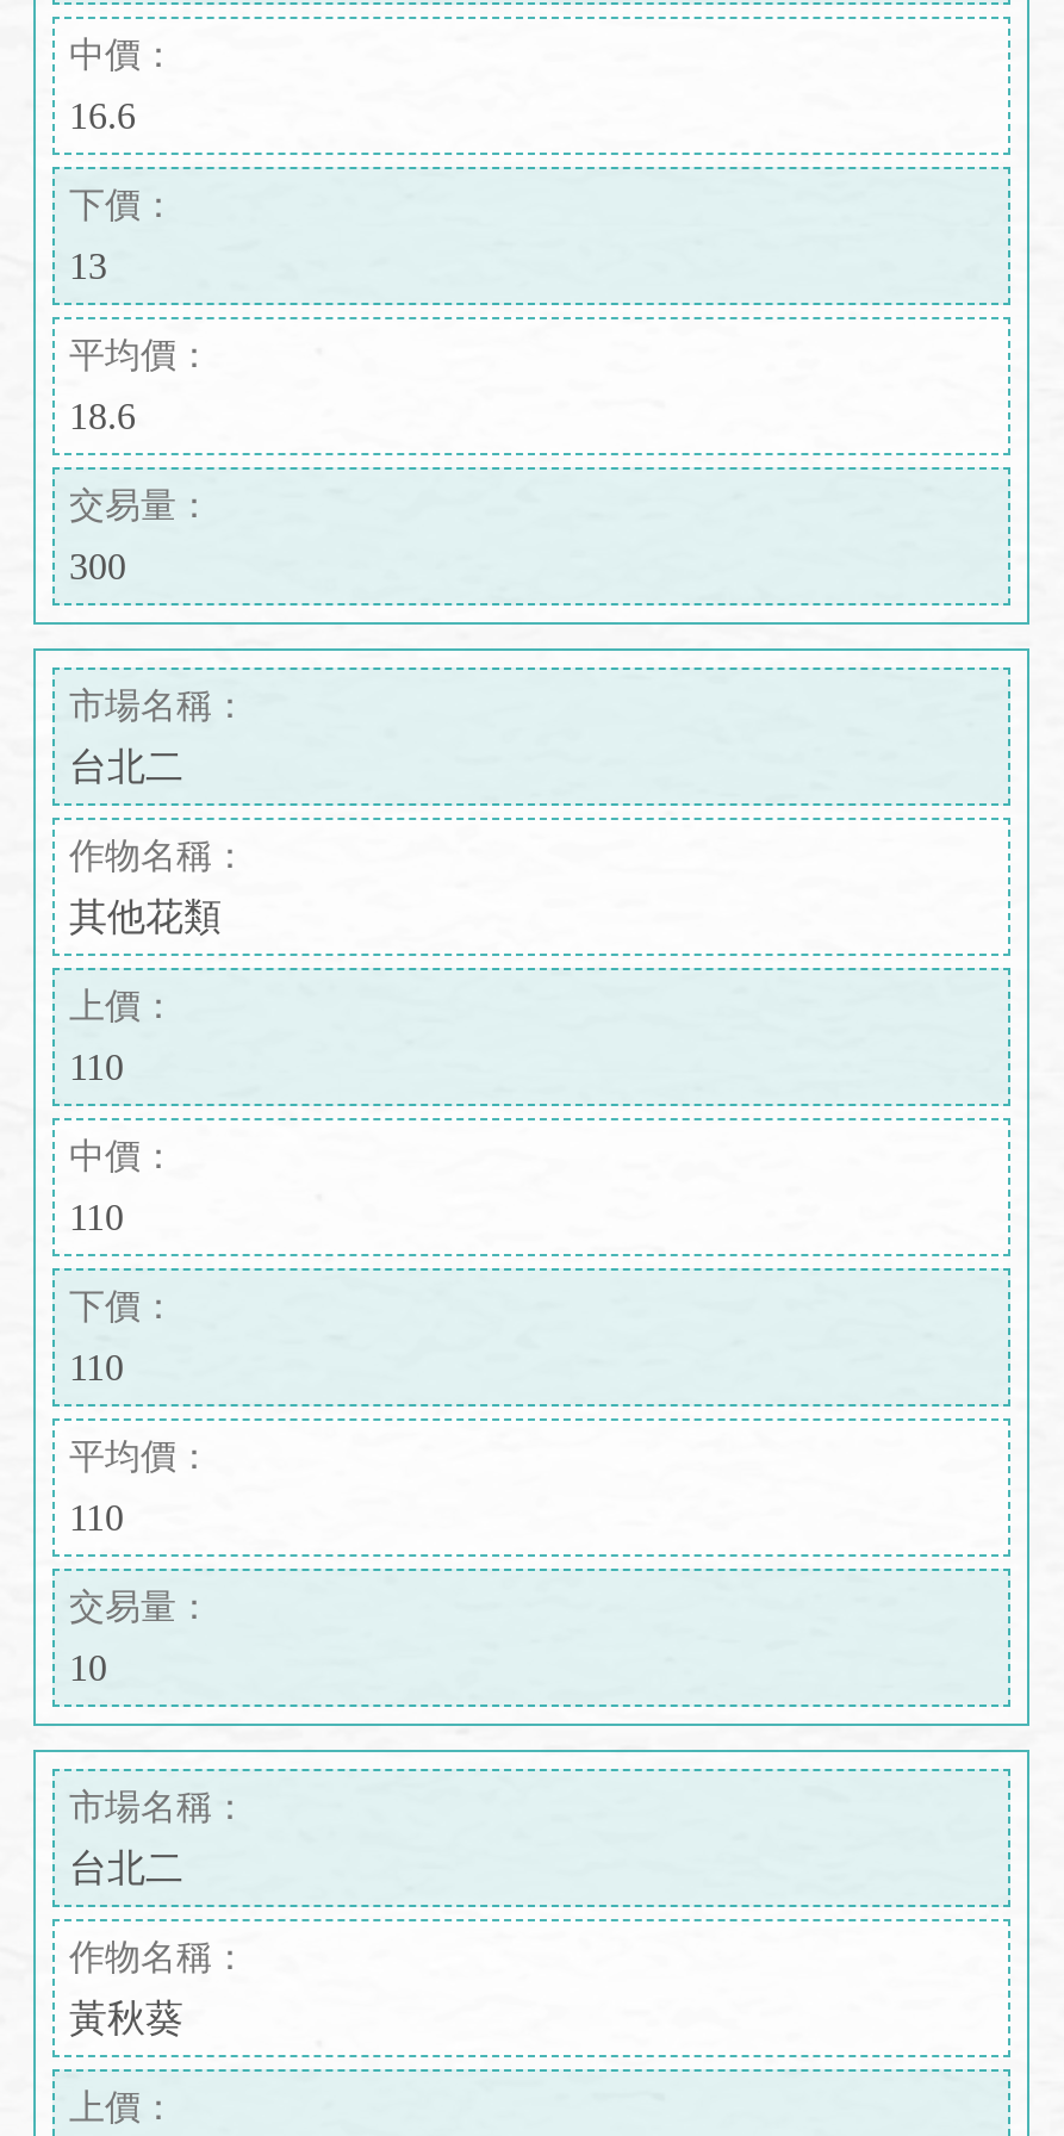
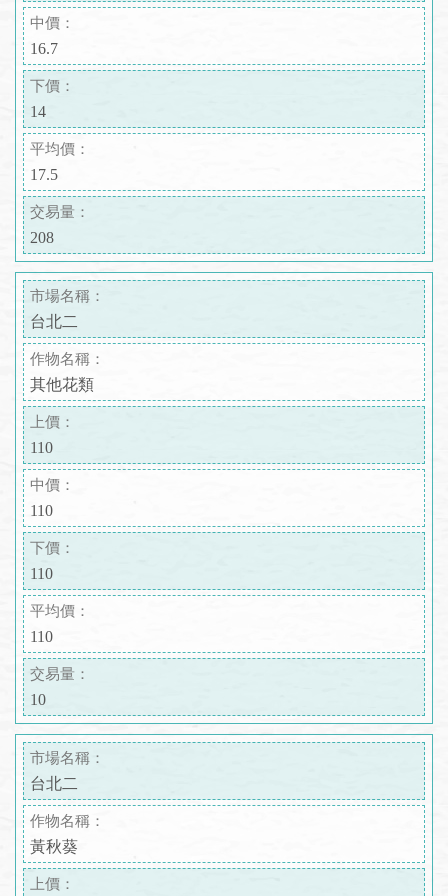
[69,94,136,135] 16.6 -> [30,39,58,56] 16.7
[69,244,107,285] 13 -> [30,102,46,119] 14
[69,395,136,435] 18.6 -> [30,165,58,182] 17.5
[69,545,126,585] 300 -> [30,228,54,245] 208

